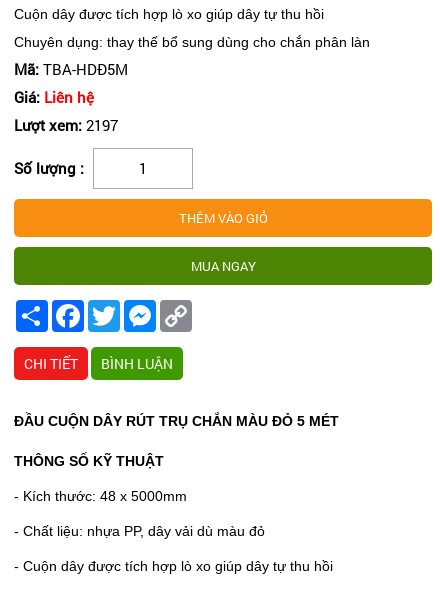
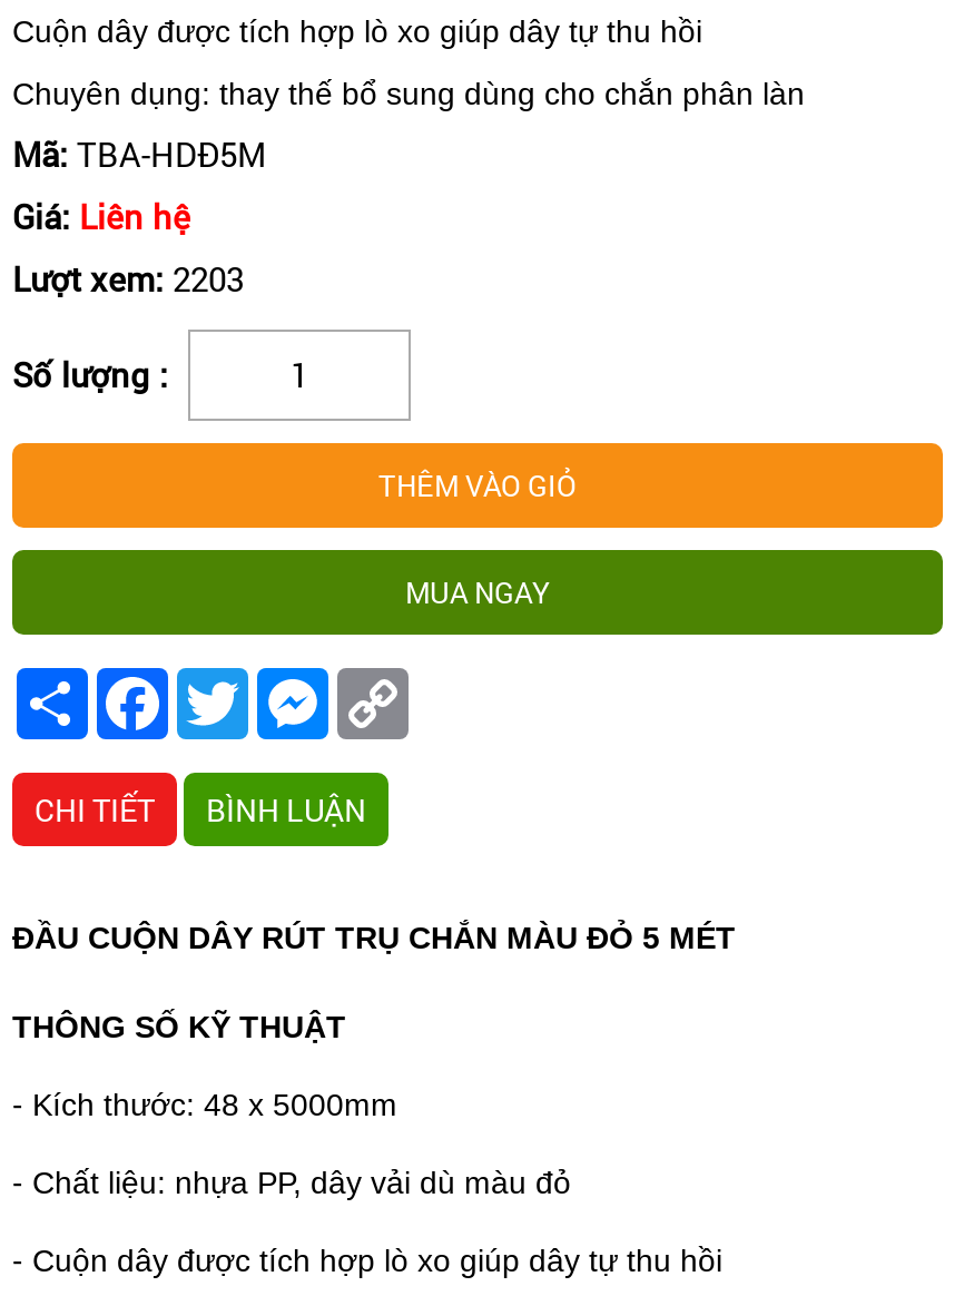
[14,115,118,135] Lượt xem: 2197 -> [12,256,244,301] Lượt xem: 2203

